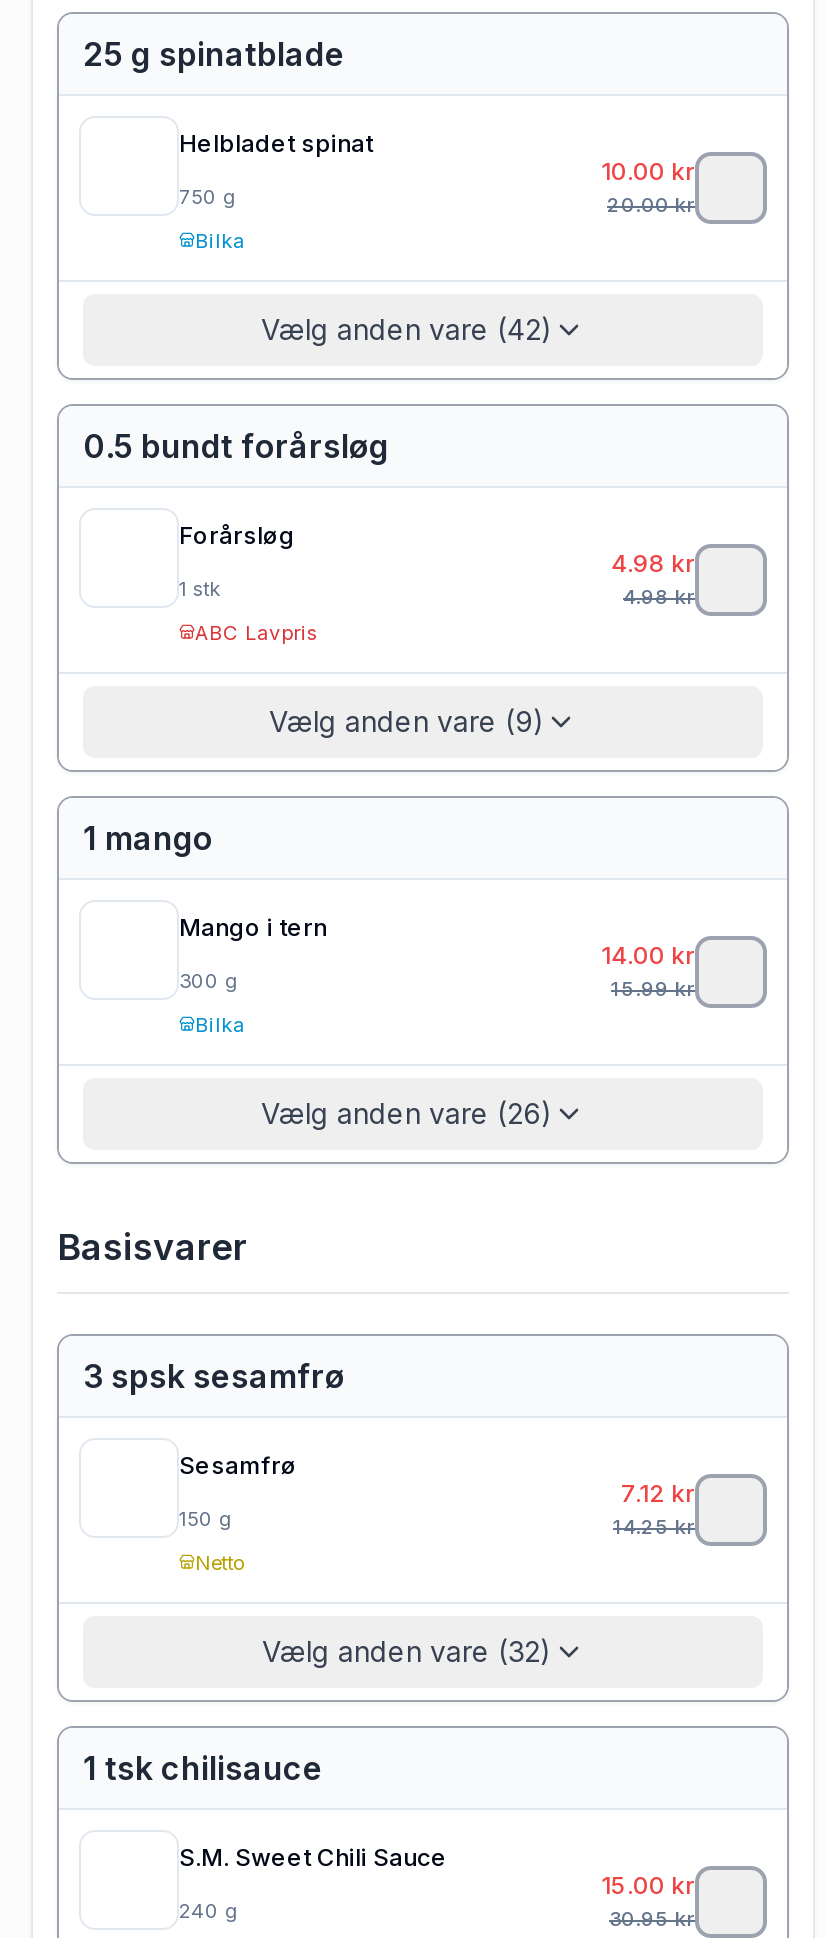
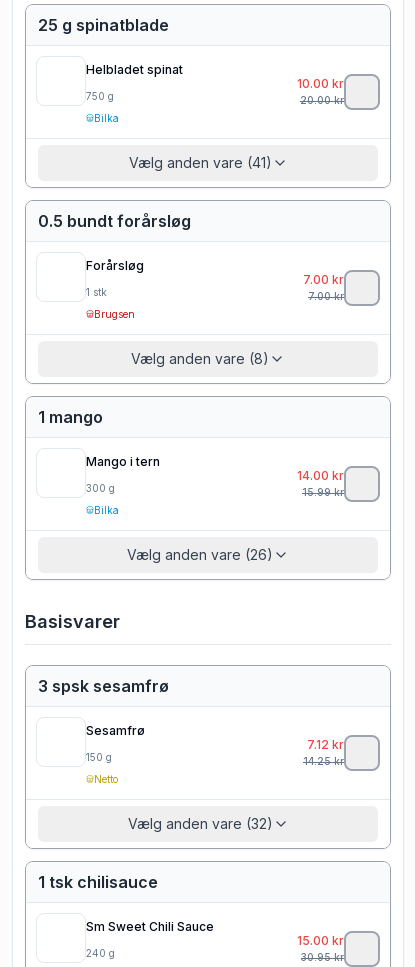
[261,312,553,346] Vælg anden vare (42) -> [128,154,271,171] Vælg anden vare (41)
[611,548,695,608] 4.98 kr | 4.98kr -> [303,272,344,302] 7.00 kr | 7.00kr
[195,620,317,644] ABC Lavpris -> [94,308,135,320] Brugsen
[269,704,545,738] Vælg anden vare (9) -> [131,350,269,367] Vælg anden vare (8)
[179,1842,447,1872] S.M. Sweet Chili Sauce -> [86,919,214,934] Sm Sweet Chili Sauce

